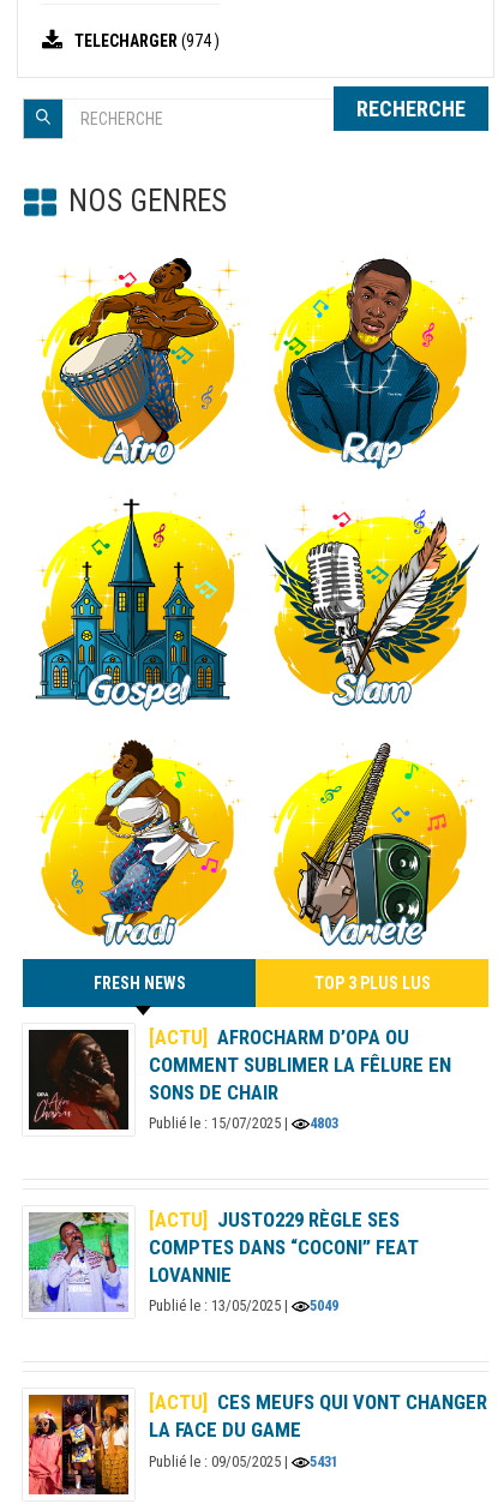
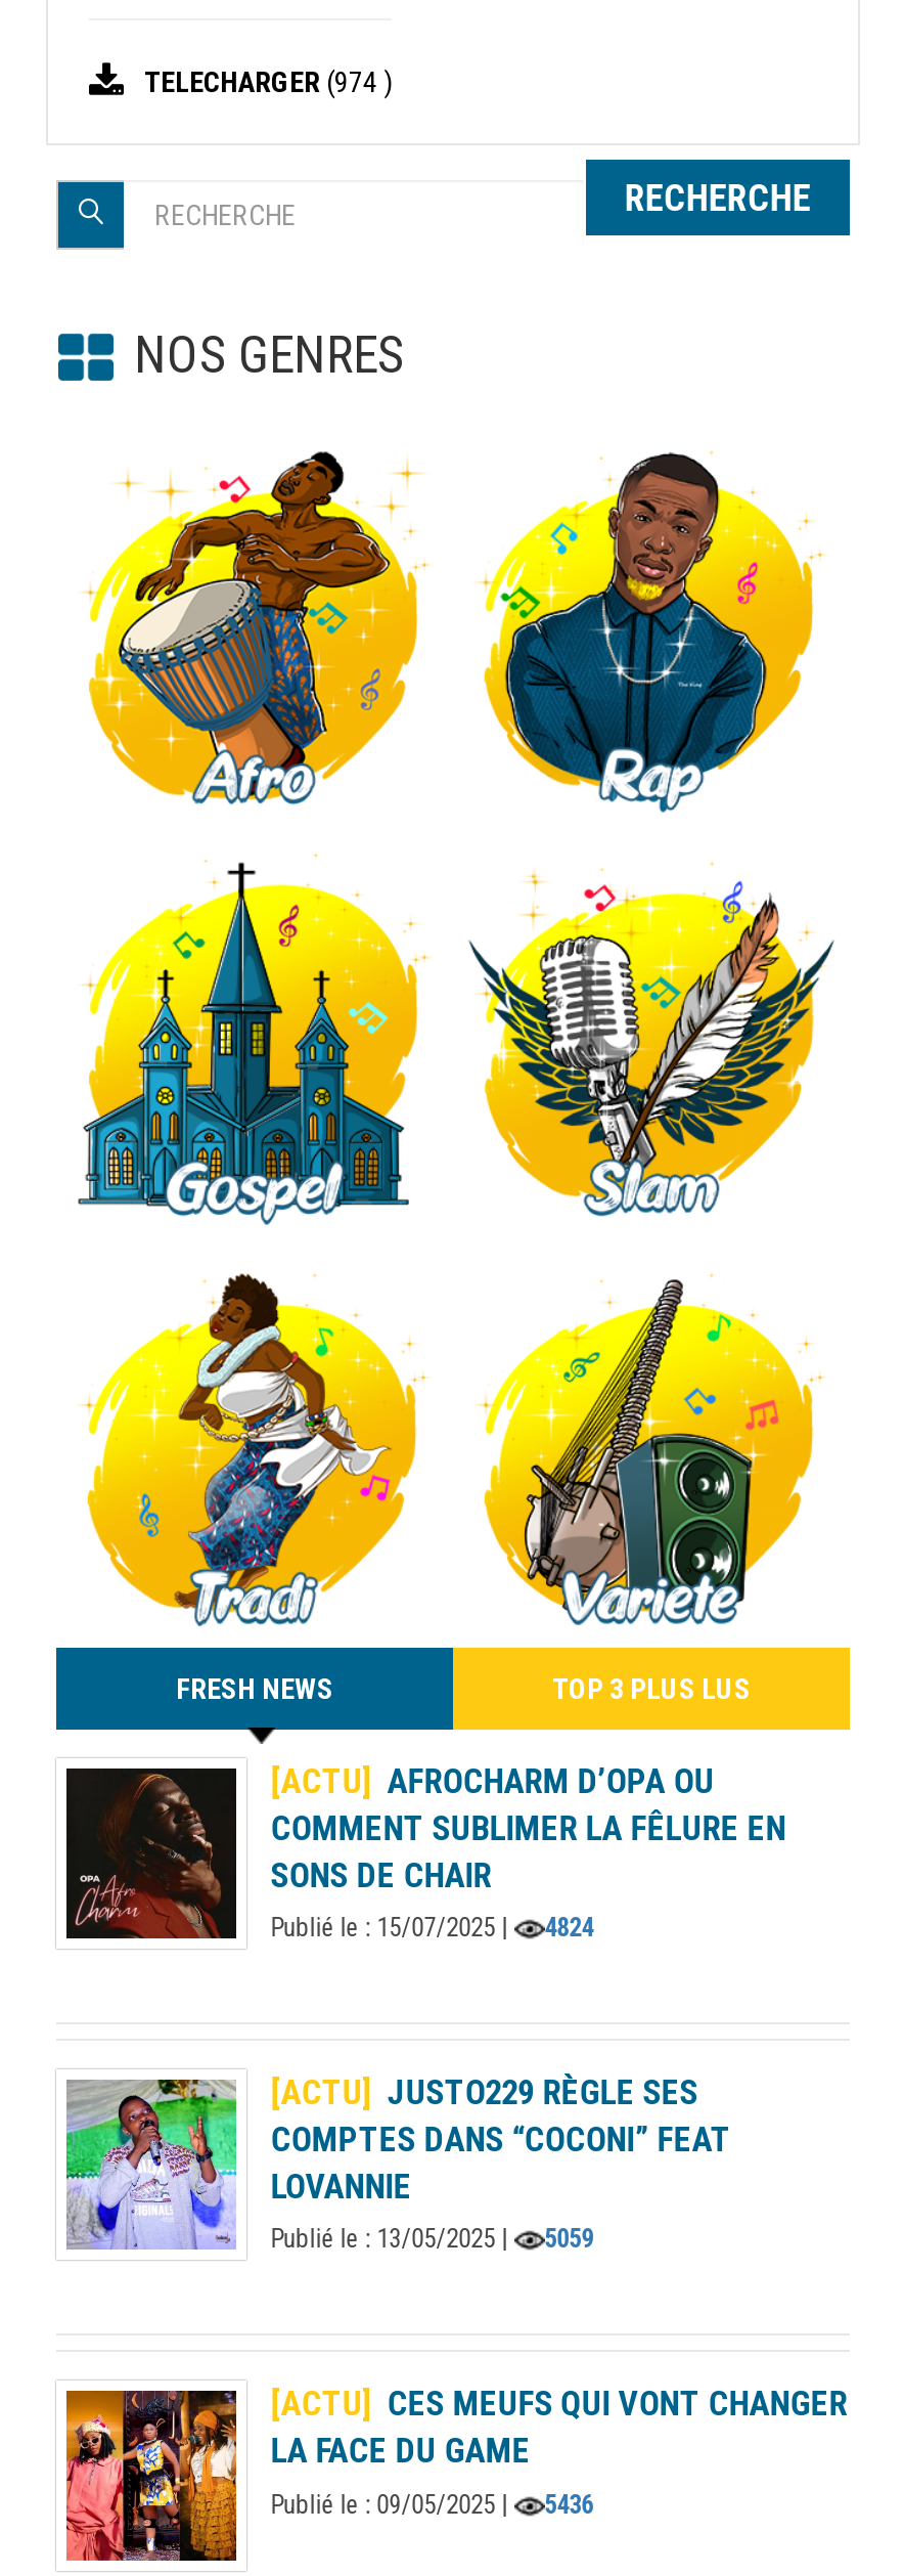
[309,1114,338,1132] 4803 -> [545,1912,594,1942] 4824
[309,1297,338,1315] 5049 -> [545,2224,594,2254] 5059
[309,1452,338,1470] 5431 -> [545,2488,594,2519] 5436

